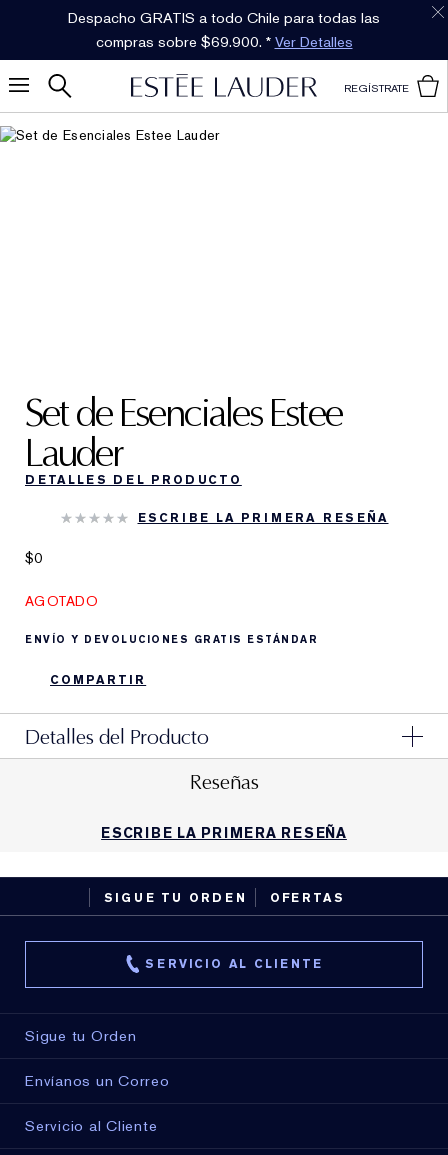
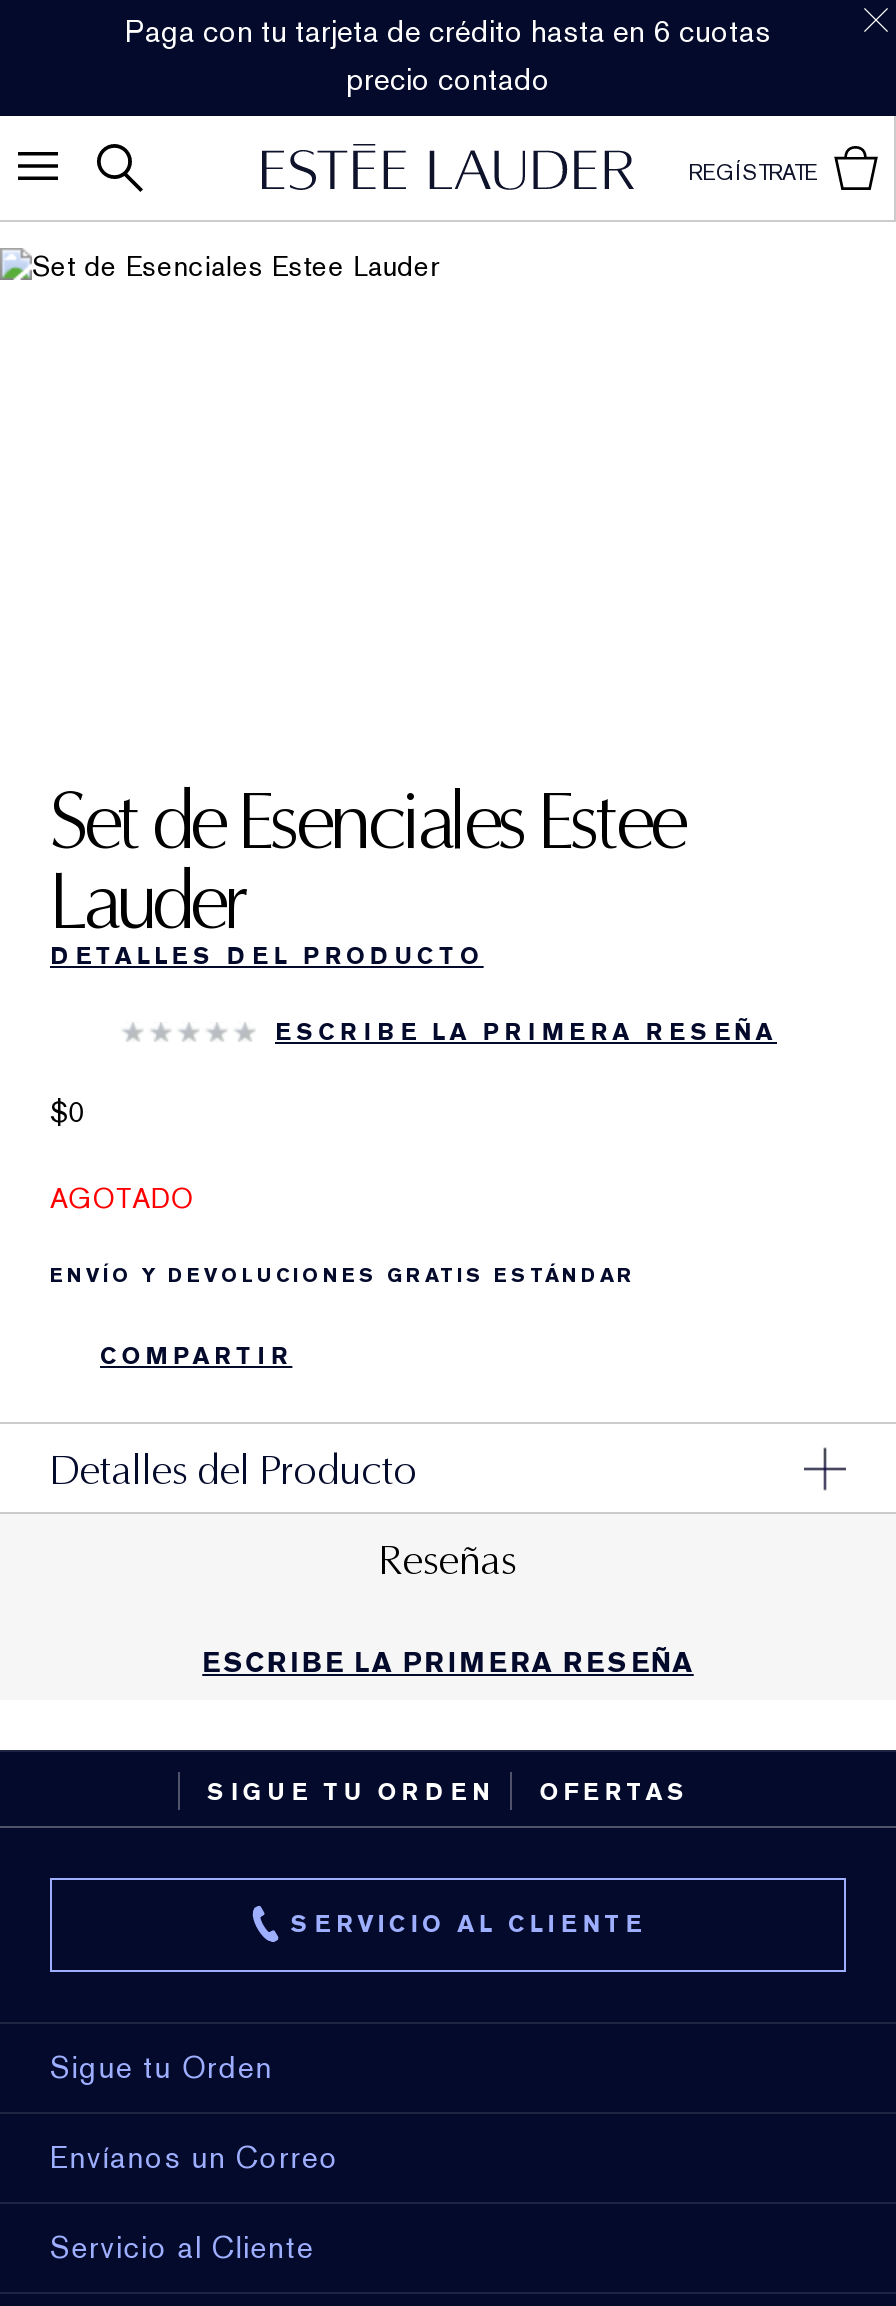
[68,8,380,52] Despacho GRATIS a todo Chile para todas las | compras sobre $69.900. * Ver Detalles -> [125,12,771,100] Paga con tu tarjeta de crédito hasta en 6 cuotas | precio contado

